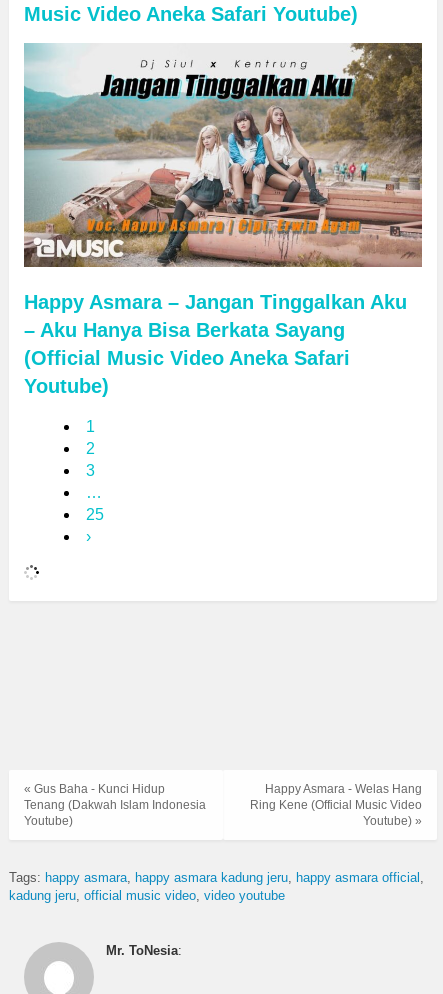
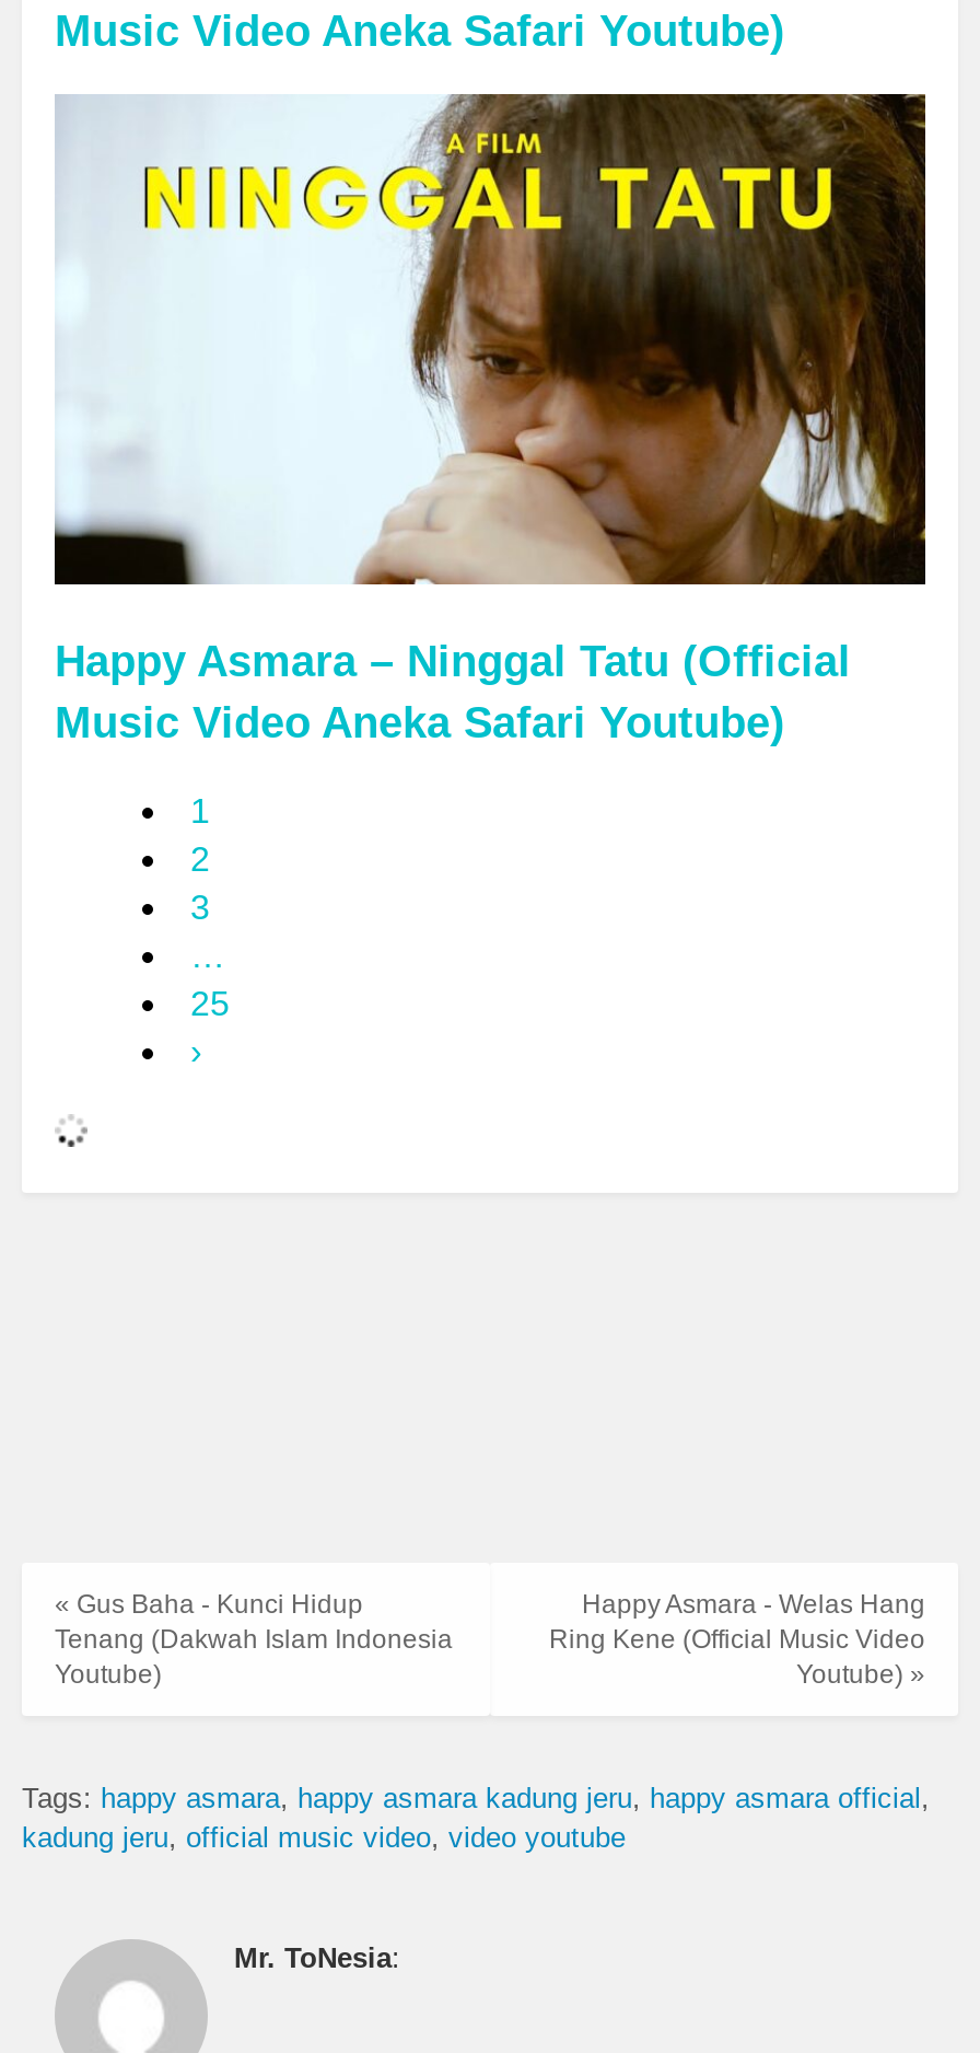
[23,42,423,268] [image] -> [57,92,927,499] [image]
[24,291,407,397] Happy Asmara – Jangan Tinggalkan Aku | – Aku Hanya Bisa Berkata Sayang | (Official Music Video Aneka Safari | Youtube) -> [55,637,851,747] Happy Asmara – Ninggal Tatu (Official | Music Video Aneka Safari Youtube)

